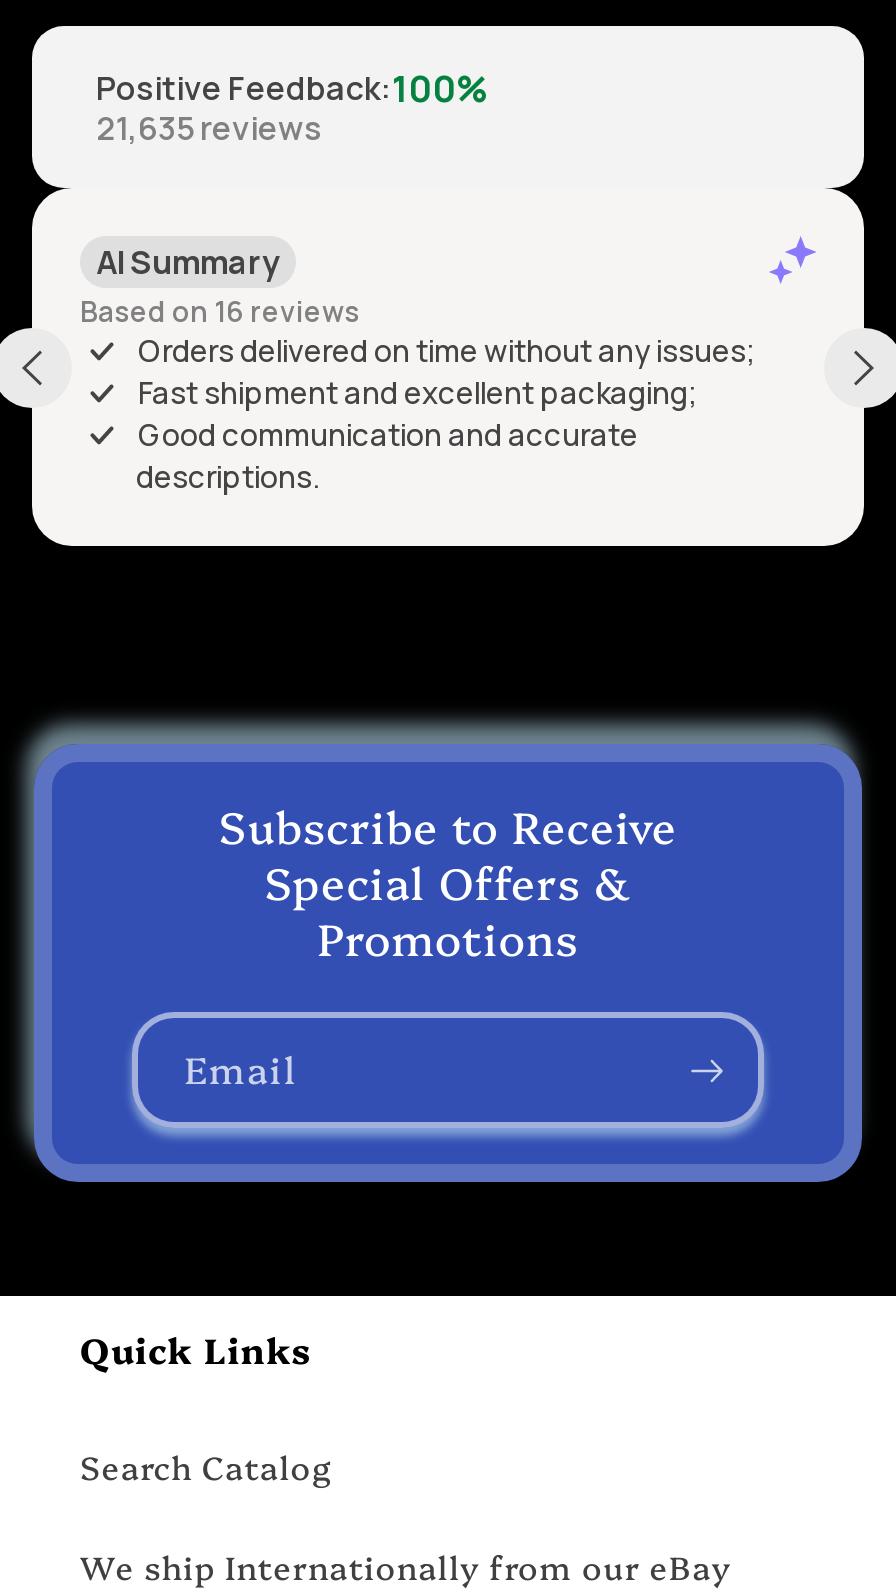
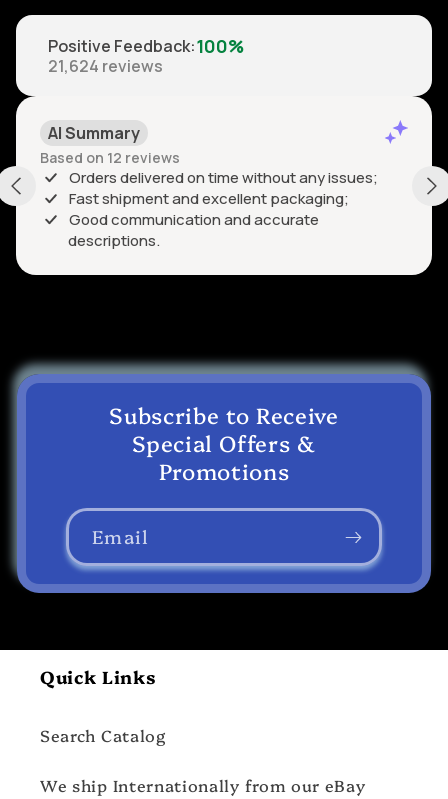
[96,106,322,150] 21,635 reviews -> [48,55,163,77] 21,624 reviews
[80,292,360,330] Based on 16 reviews -> [40,148,180,167] Based on 12 reviews

